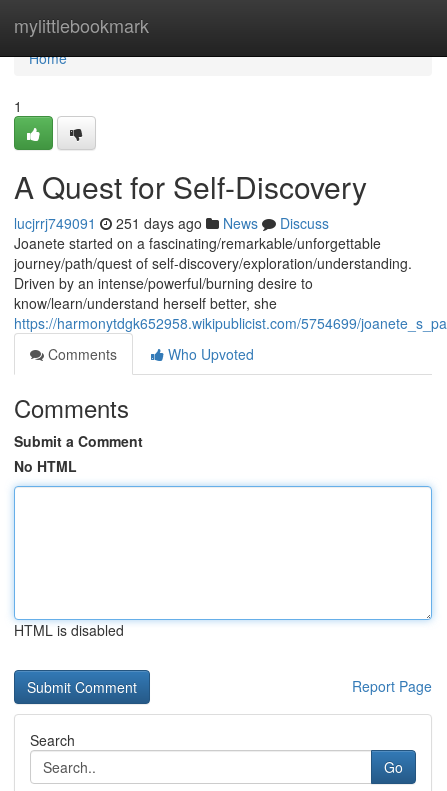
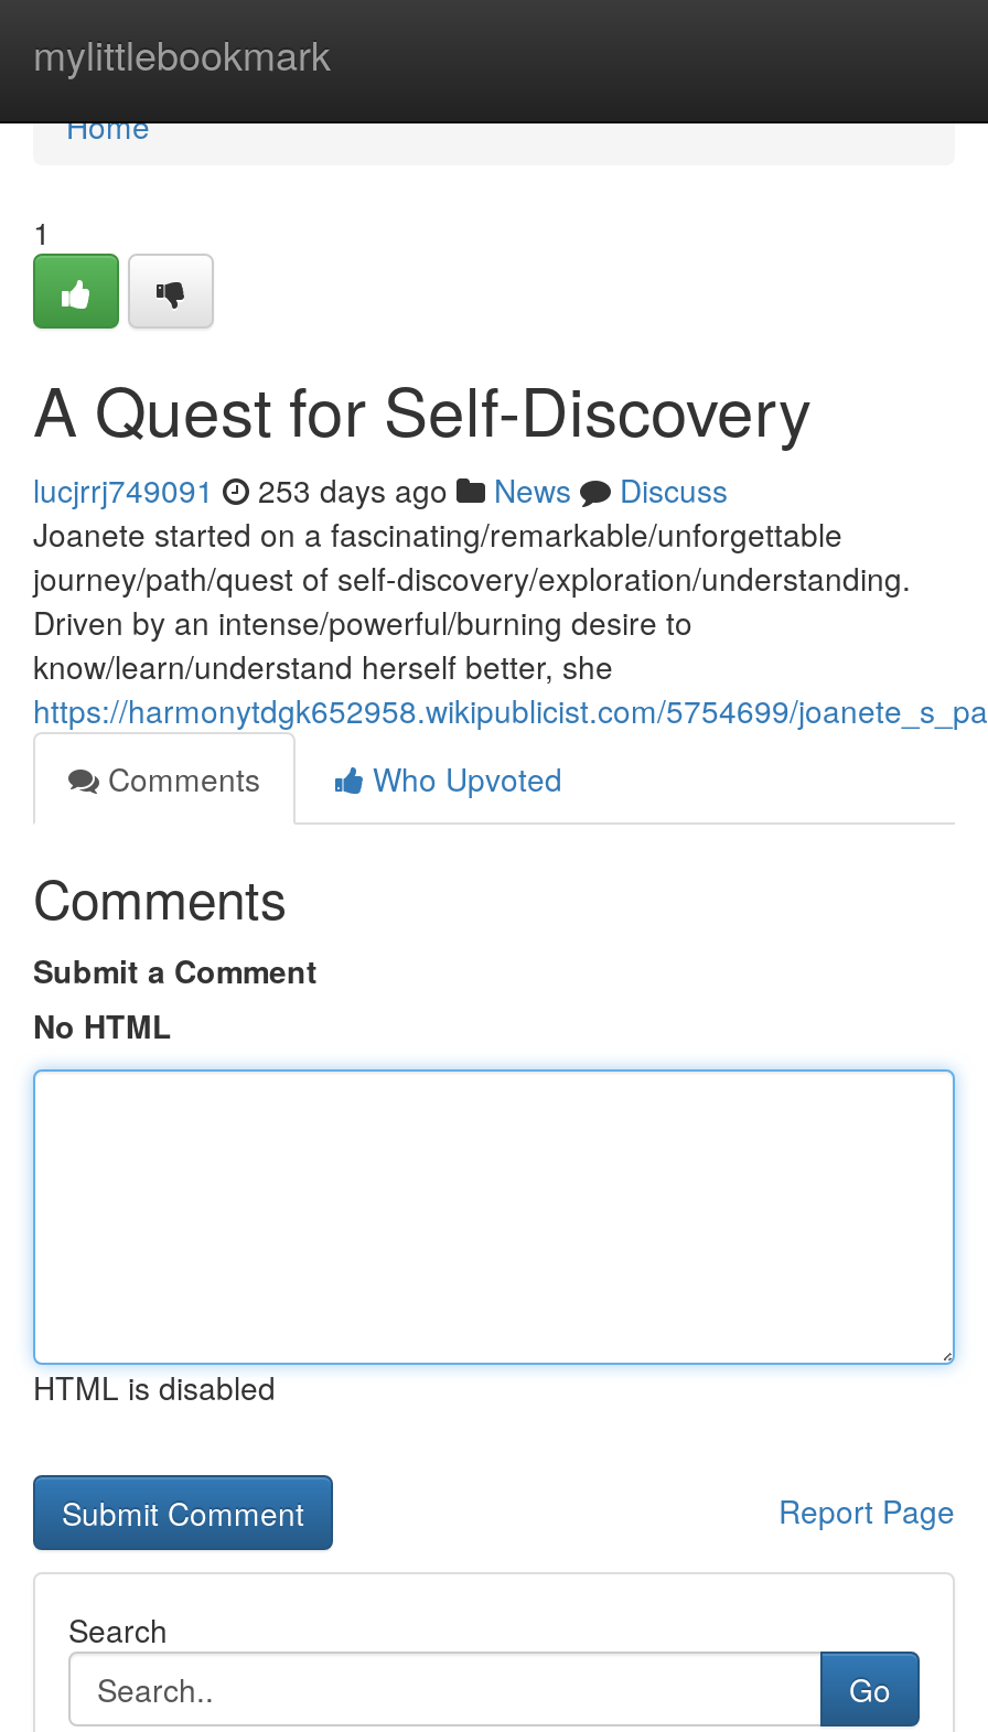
[14,213,329,233] lucjrrj749091 251 days ago News Discuss -> [33,467,728,512] lucjrrj749091 253 days ago News Discuss

